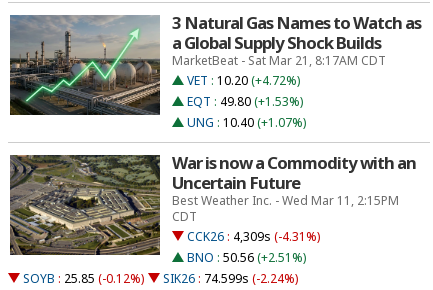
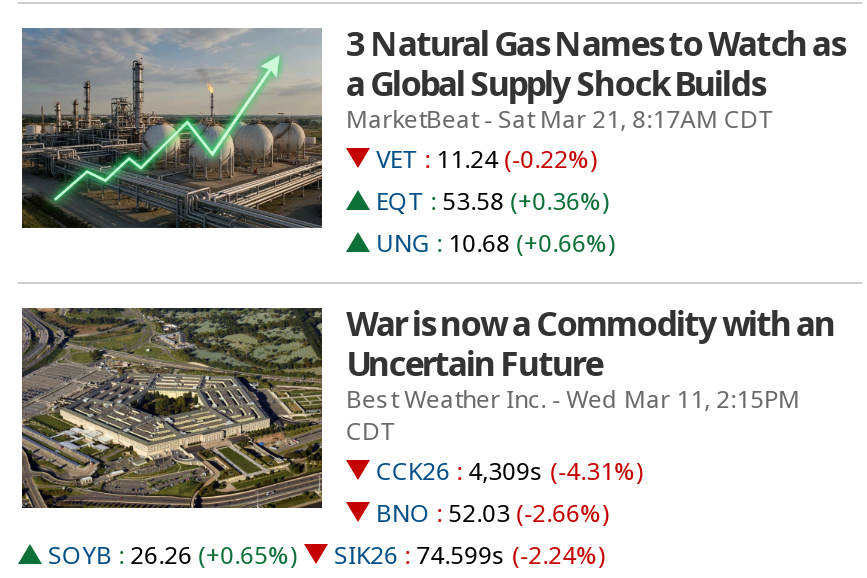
[187,72,300,89] VET : 10.20 (+4.72%) -> [376,142,596,176] VET : 11.24 (-0.22%)
[187,93,303,110] EQT : 49.80 (+1.53%) -> [376,184,608,218] EQT : 53.58 (+0.36%)
[187,114,306,131] UNG : 10.40 (+1.07%) -> [376,226,614,260] UNG : 10.68 (+0.66%)
[187,249,306,266] BNO : 50.56 (+2.51%) -> [376,496,608,530] BNO : 52.03 (-2.66%)
[23,270,298,287] SOYB : 25.85 (-0.12%) SIK26 : 74.599s (-2.24%) -> [48,538,604,572] SOYB : 26.26 (+0.65%) SIK26 : 74.599s (-2.24%)

